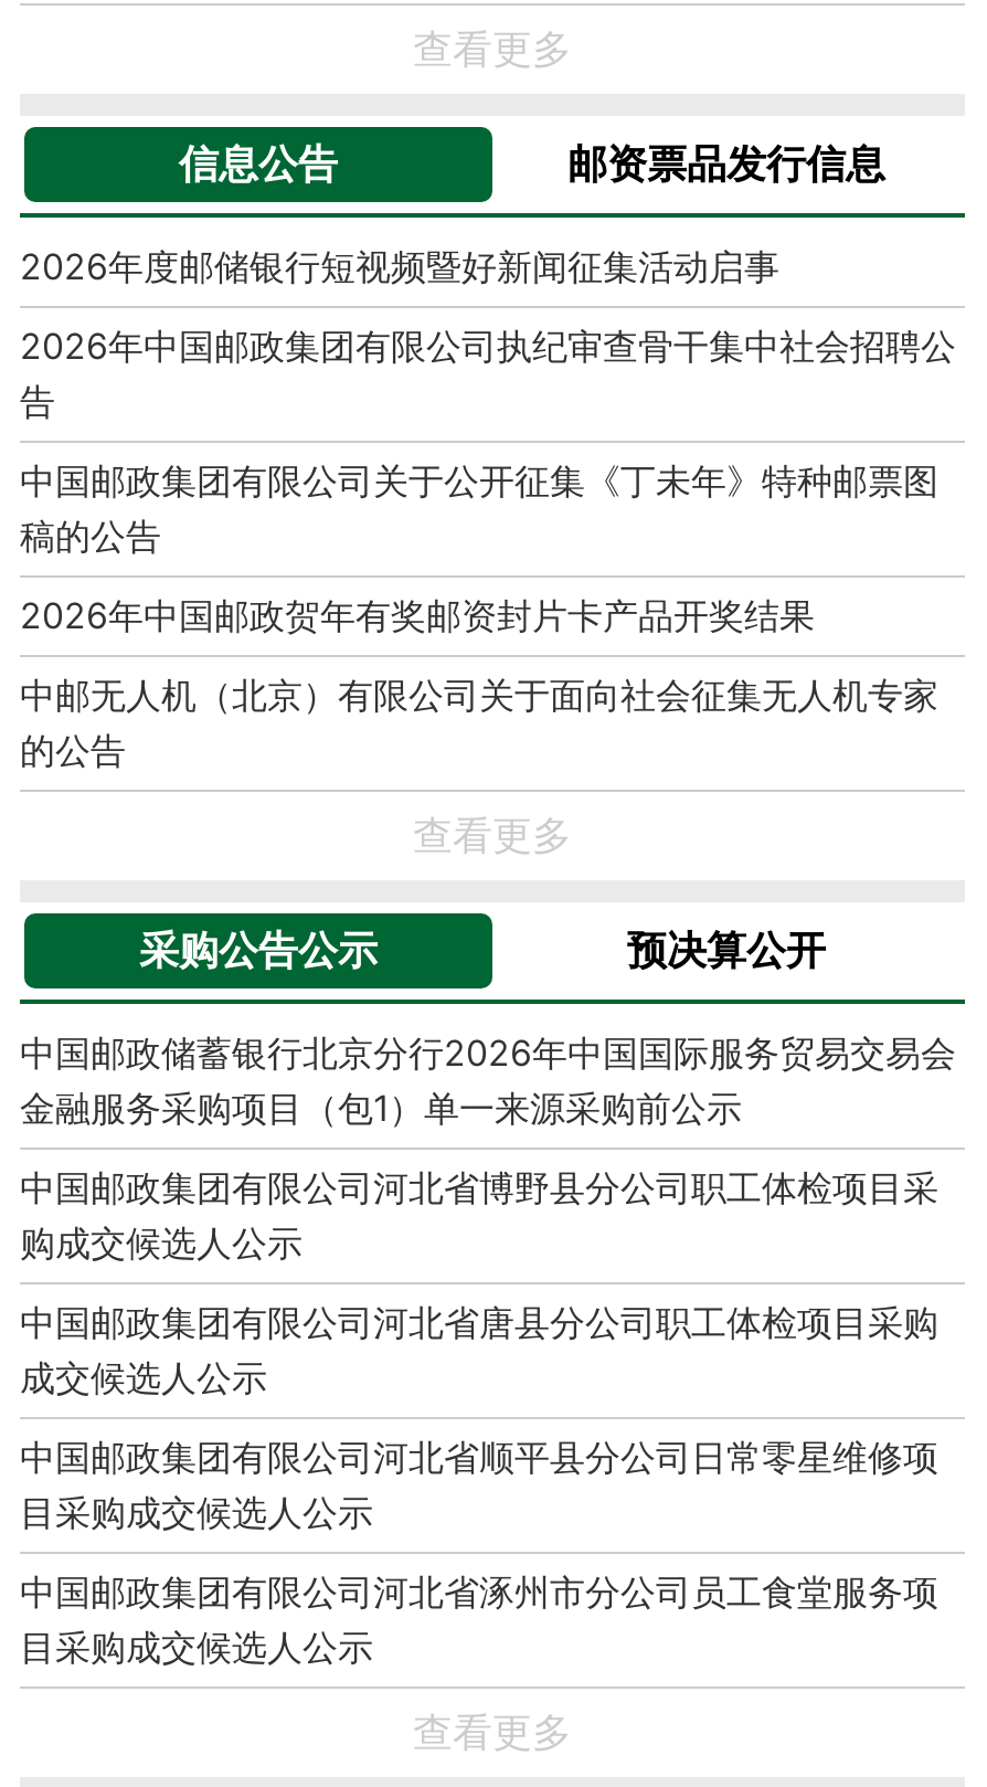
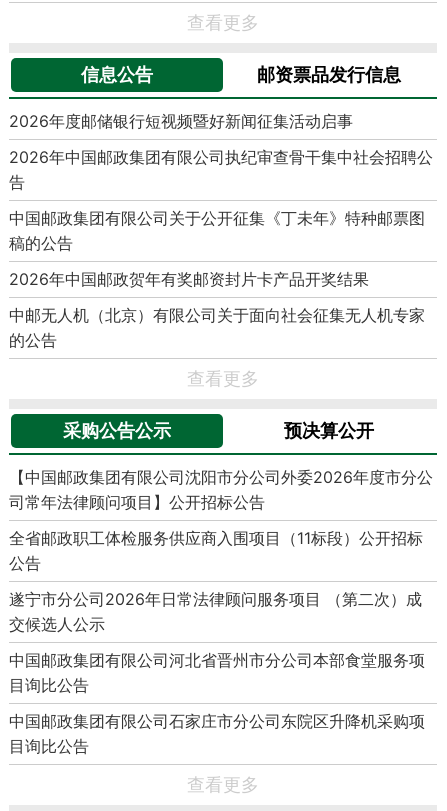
[20,1032,956,1131] 中国邮政储蓄银行北京分行2026年中国国际服务贸易交易会 | 金融服务采购项目（包1）单一来源采购前公示 -> [9,467,433,512] 【中国邮政集团有限公司沈阳市分公司外委2026年度市分公 | 司常年法律顾问项目】公开招标公告
[20,1166,938,1266] 中国邮政集团有限公司河北省博野县分公司职工体检项目采 | 购成交候选人公示 -> [9,528,423,573] 全省邮政职工体检服务供应商入围项目（11标段）公开招标 | 公告
[20,1301,938,1400] 中国邮政集团有限公司河北省唐县分公司职工体检项目采购 | 成交候选人公示 -> [9,589,422,634] 遂宁市分公司2026年日常法律顾问服务项目 （第二次）成 | 交候选人公示
[20,1436,938,1535] 中国邮政集团有限公司河北省顺平县分公司日常零星维修项 | 目采购成交候选人公示 -> [9,650,425,695] 中国邮政集团有限公司河北省晋州市分公司本部食堂服务项 | 目询比公告
[20,1571,938,1670] 中国邮政集团有限公司河北省涿州市分公司员工食堂服务项 | 目采购成交候选人公示 -> [9,711,425,756] 中国邮政集团有限公司石家庄市分公司东院区升降机采购项 | 目询比公告

